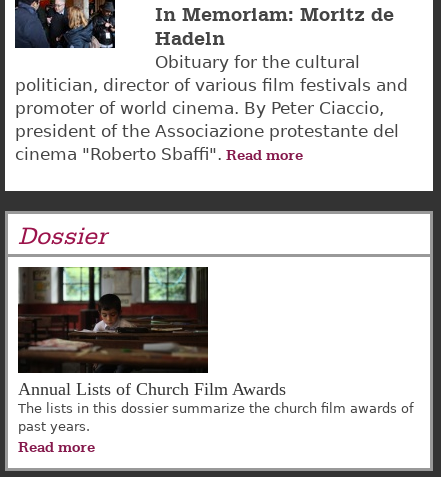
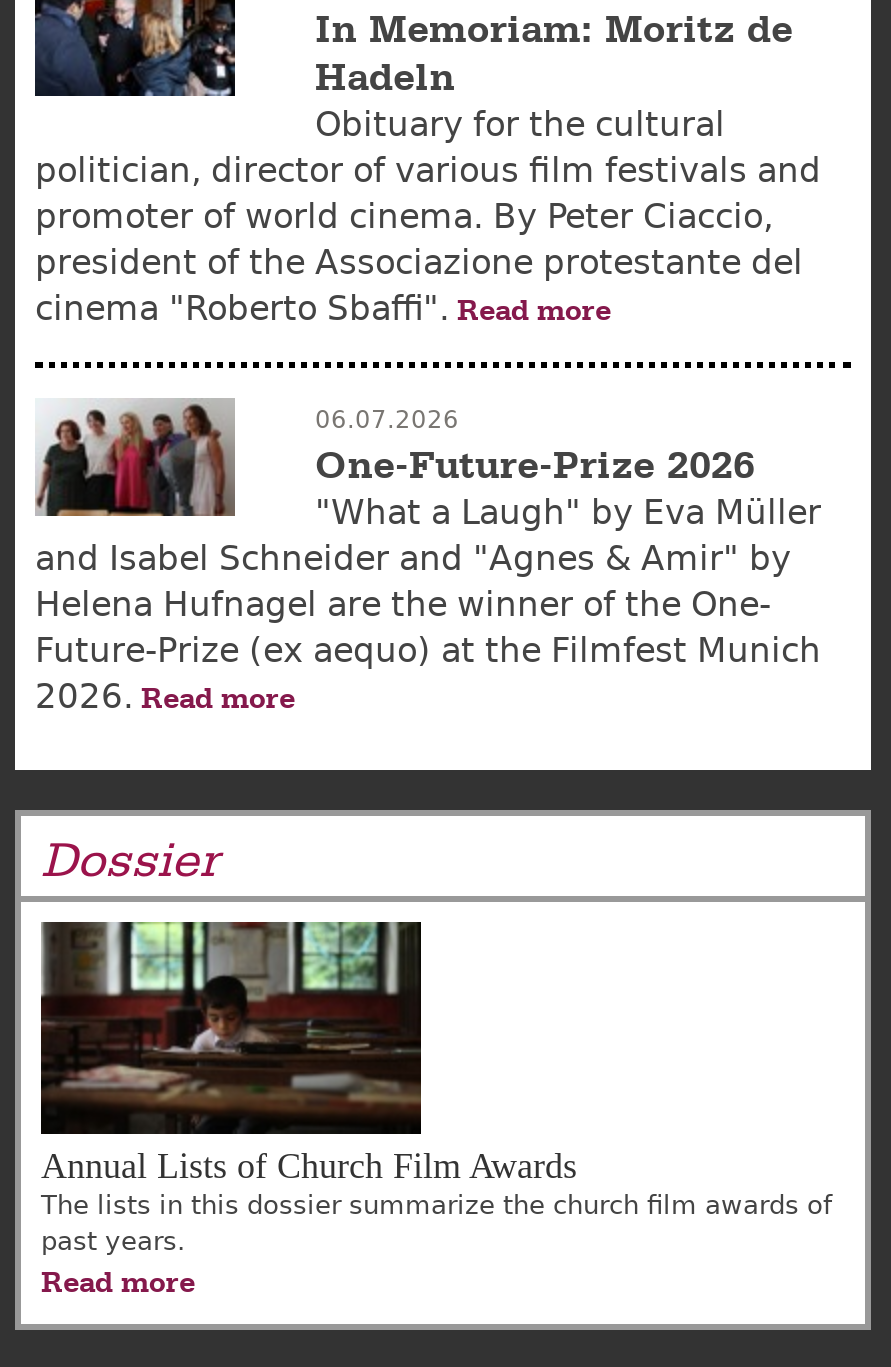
none -> [35,405,821,715] 06.07.2026 | One-Future-Prize 2026 | "What a Laugh" by Eva Müller | and Isabel Schneider and "Agnes & Amir" by | Helena Hufnagel are the winner of the One- | Future-Prize (ex aequo) at the Filmfest Munich | 2026. Read more

